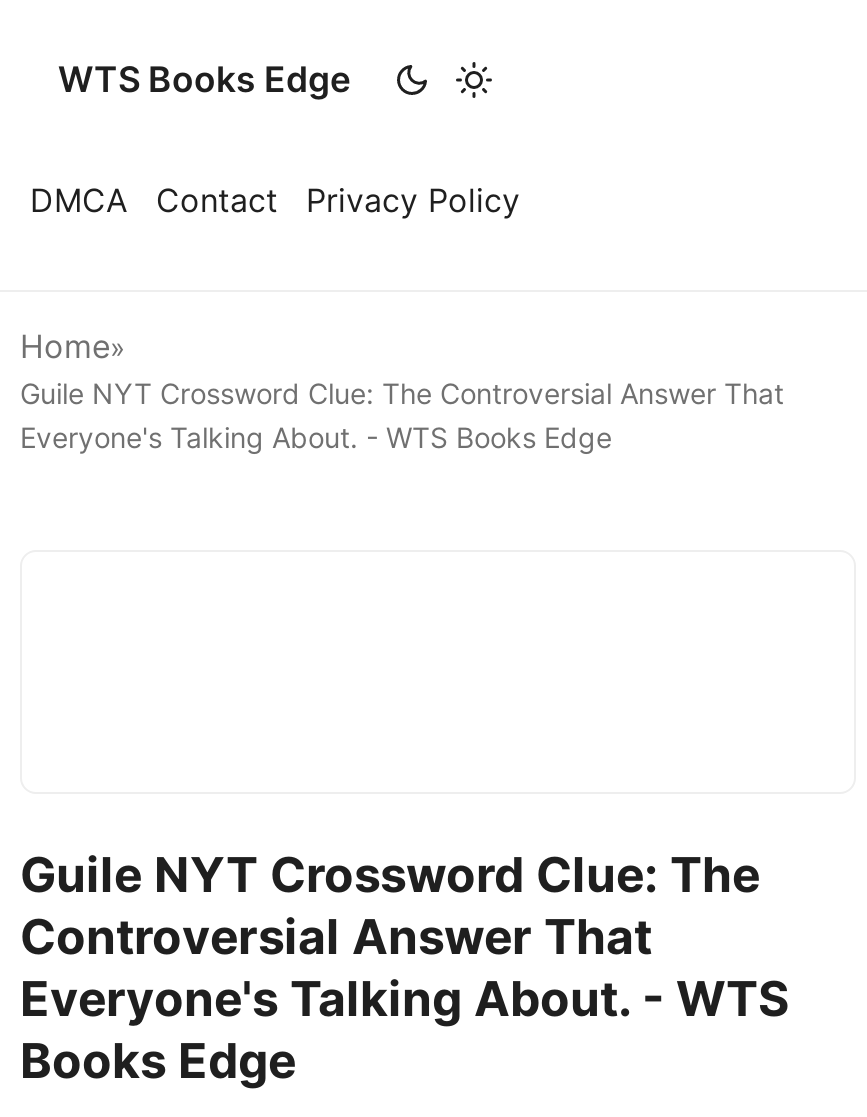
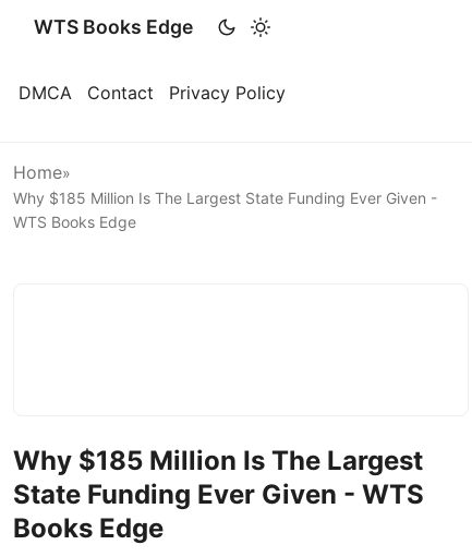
[20,376,784,454] Guile NYT Crossword Clue: The Controversial Answer That | Everyone's Talking About. - WTS Books Edge -> [13,189,437,231] Why $185 Million Is The Largest State Funding Ever Given - | WTS Books Edge
[20,846,790,1028] Guile NYT Crossword Clue: The | Controversial Answer That | Everyone's Talking About. - WTS -> [13,445,424,510] Why $185 Million Is The Largest | State Funding Ever Given - WTS

